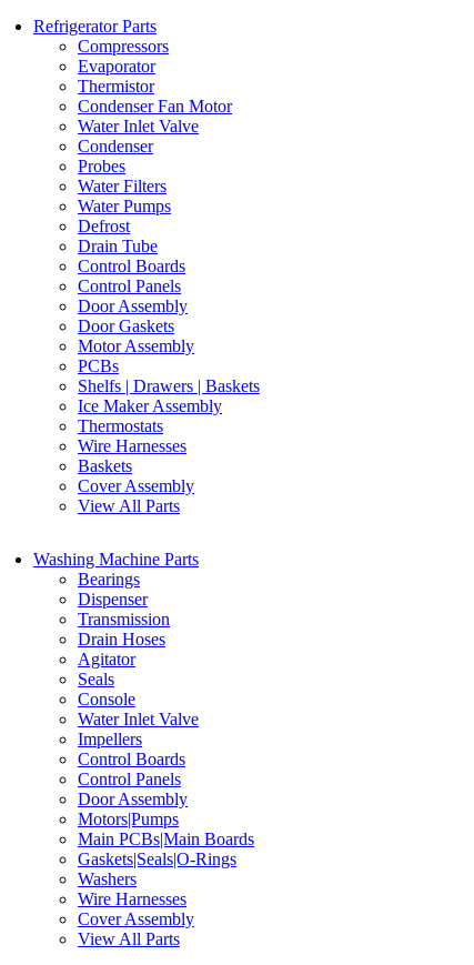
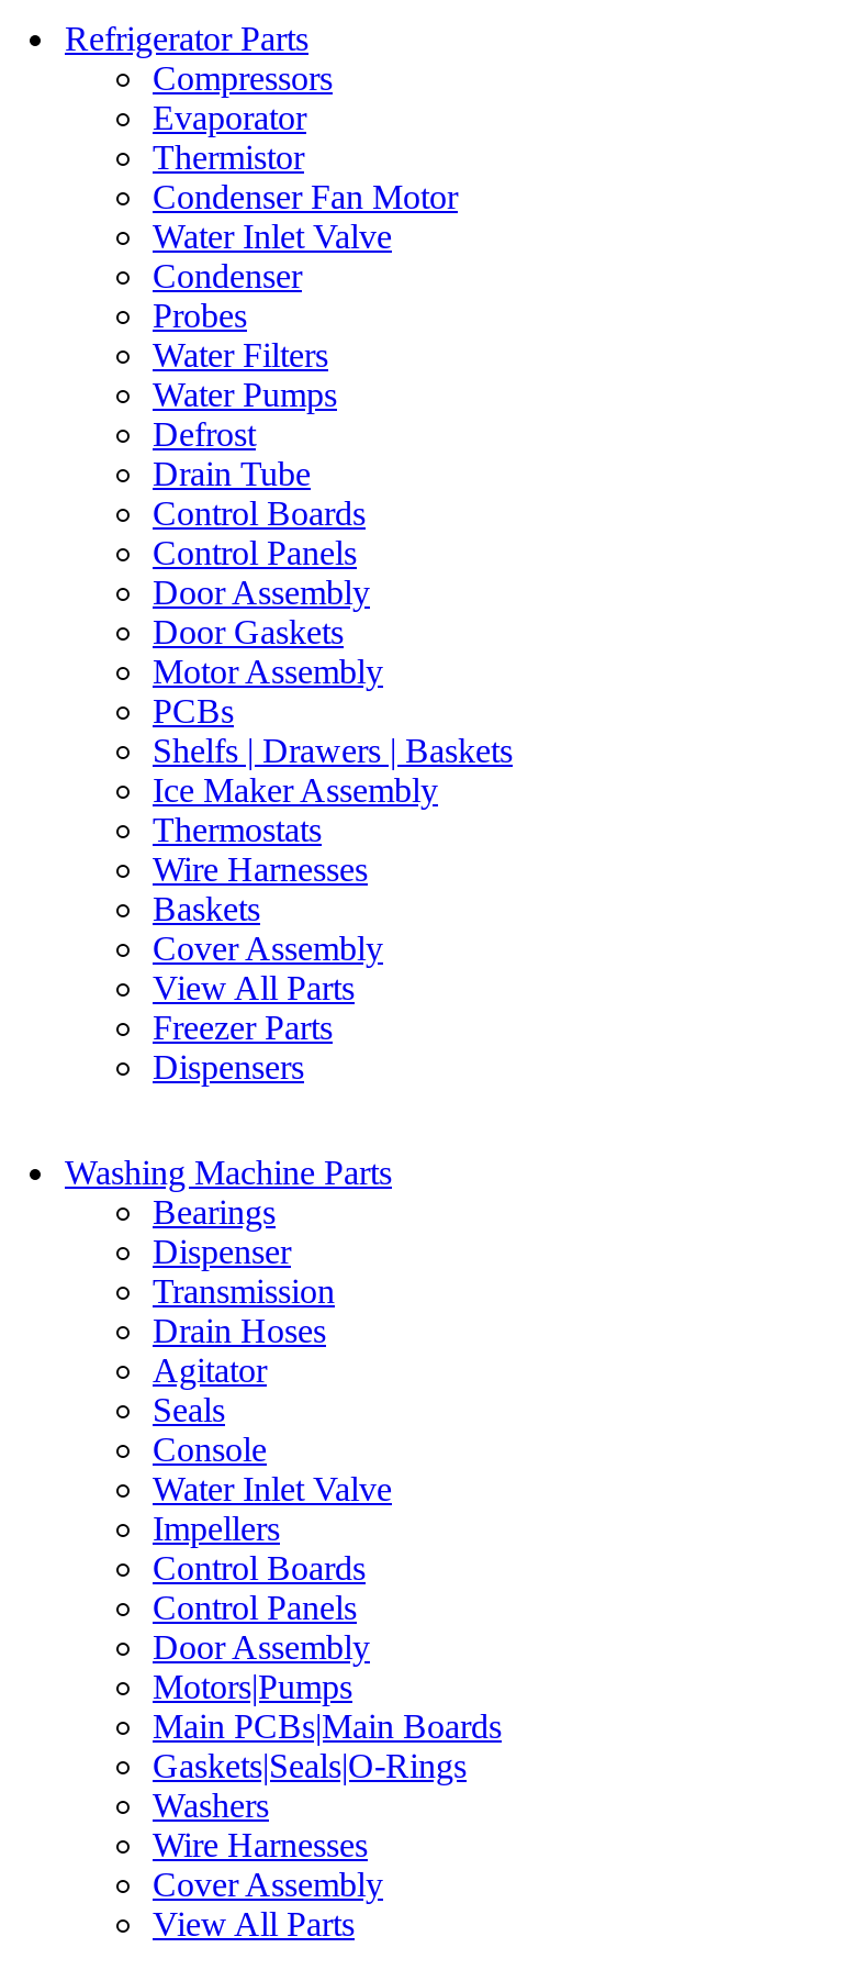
none -> [153,1009,333,1086] Freezer Parts | Dispensers

